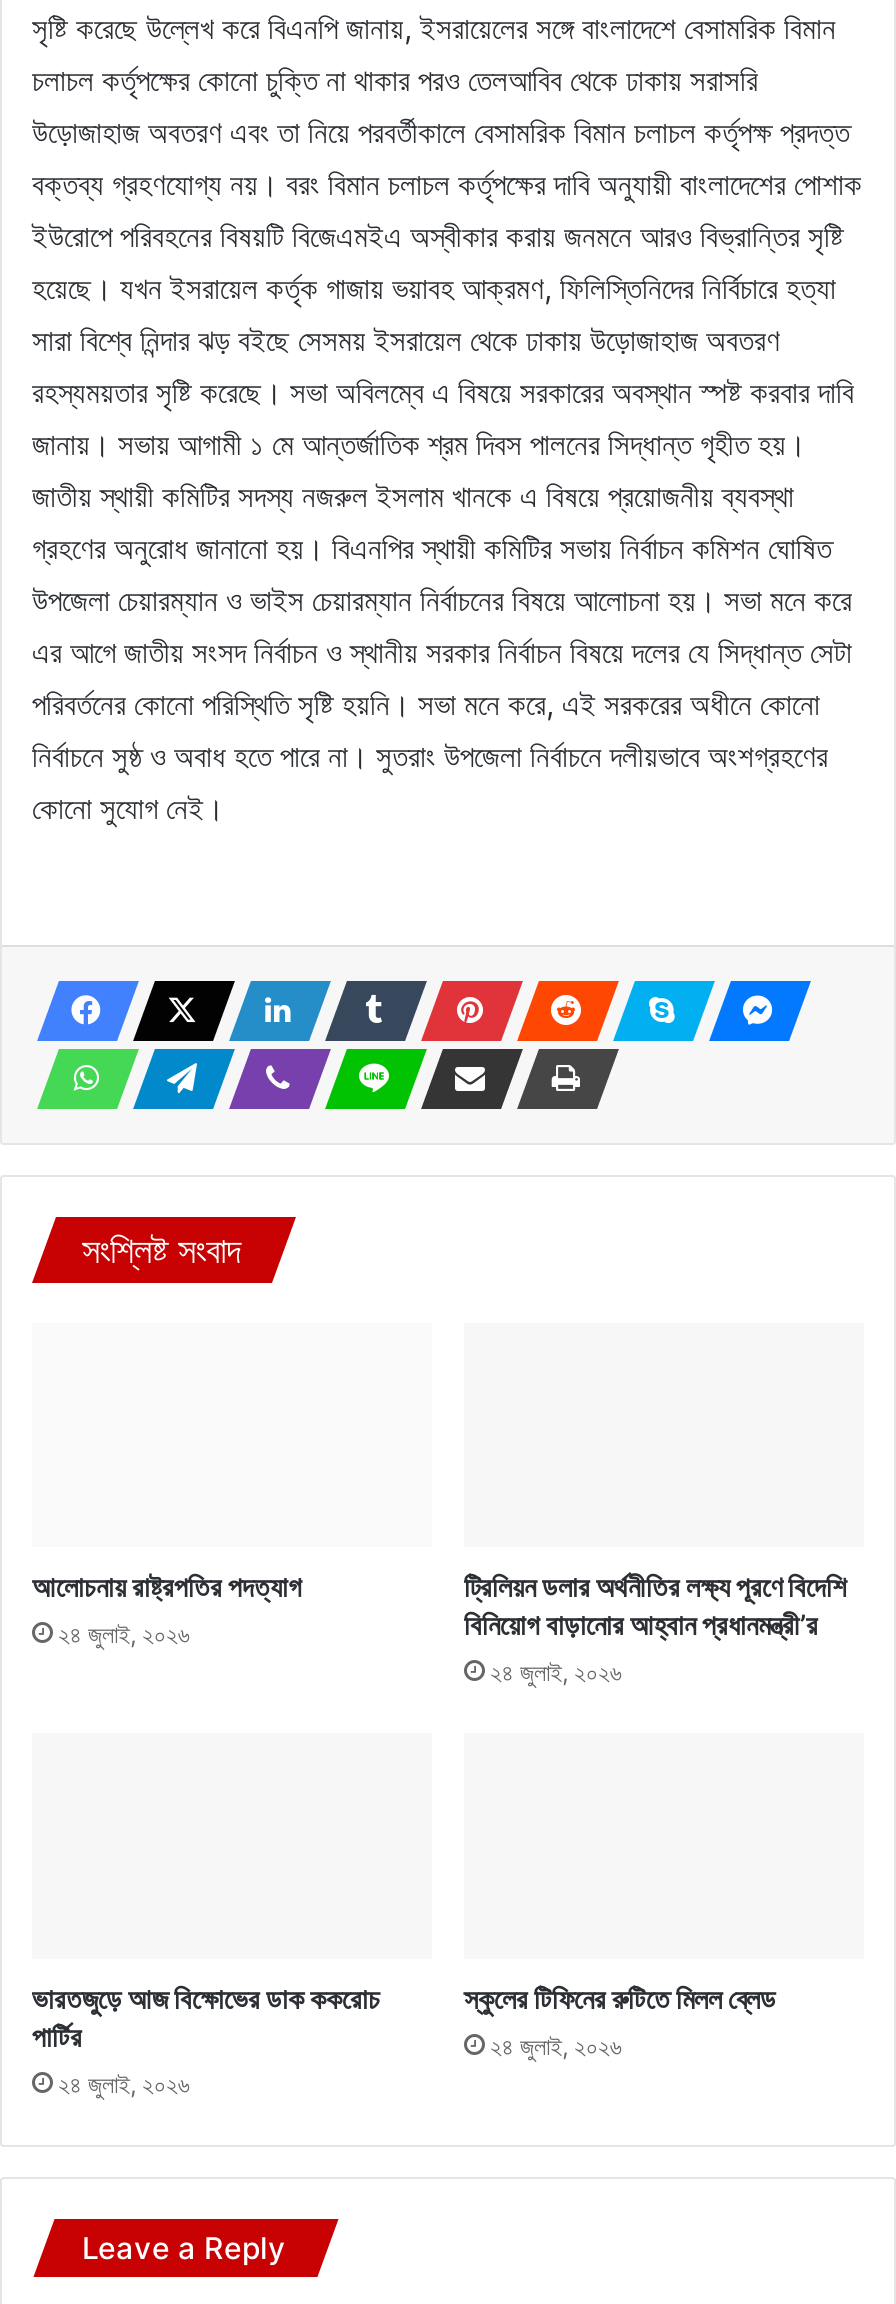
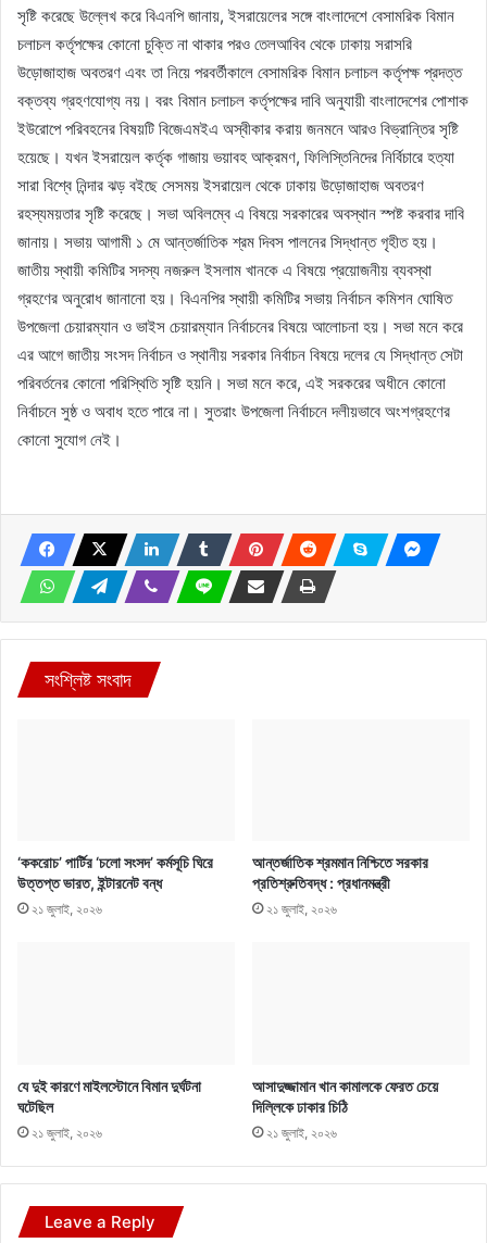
[32,1570,302,1604] আলোচনায় রাষ্ট্রপতির পদত্যাগ -> [17,853,213,892] ‘ককরোচ’ পার্টির ‘চলো সংসদ’ কর্মসূচি ঘিরে | উত্তপ্ত ভারত, ইন্টারনেট বন্ধ
[464,1570,846,1642] ট্রিলিয়ন ডলার অর্থনীতির লক্ষ্য পূরণে বিদেশি | বিনিয়োগ বাড়ানোর আহ্বান প্রধানমন্ত্রী’র -> [252,853,428,892] আন্তর্জাতিক শ্রমমান নিশ্চিতে সরকার | প্রতিশ্রুতিবদ্ধ : প্রধানমন্ত্রী
[58,1620,190,1650] ২৪ জুলাই, ২০২৬ -> [32,901,102,917] ২১ জুলাই, ২০২৬
[490,1658,622,1688] ২৪ জুলাই, ২০২৬ -> [266,901,337,917] ২১ জুলাই, ২০২৬
[32,1981,380,2053] ভারতজুড়ে আজ বিক্ষোভের ডাক ককরোচ | পার্টির -> [17,1077,201,1116] যে দুই কারণে মাইলস্টোনে বিমান দুর্ঘটনা | ঘটেছিল
[464,1981,776,2015] স্কুলের টিফিনের রুটিতে মিলল ব্লেড -> [252,1077,438,1116] আসাদুজ্জামান খান কামালকে ফেরত চেয়ে | দিল্লিকে ঢাকার চিঠি
[490,2031,622,2061] ২৪ জুলাই, ২০২৬ -> [266,1125,337,1141] ২১ জুলাই, ২০২৬
[58,2069,190,2099] ২৪ জুলাই, ২০২৬ -> [32,1125,102,1141] ২১ জুলাই, ২০২৬

